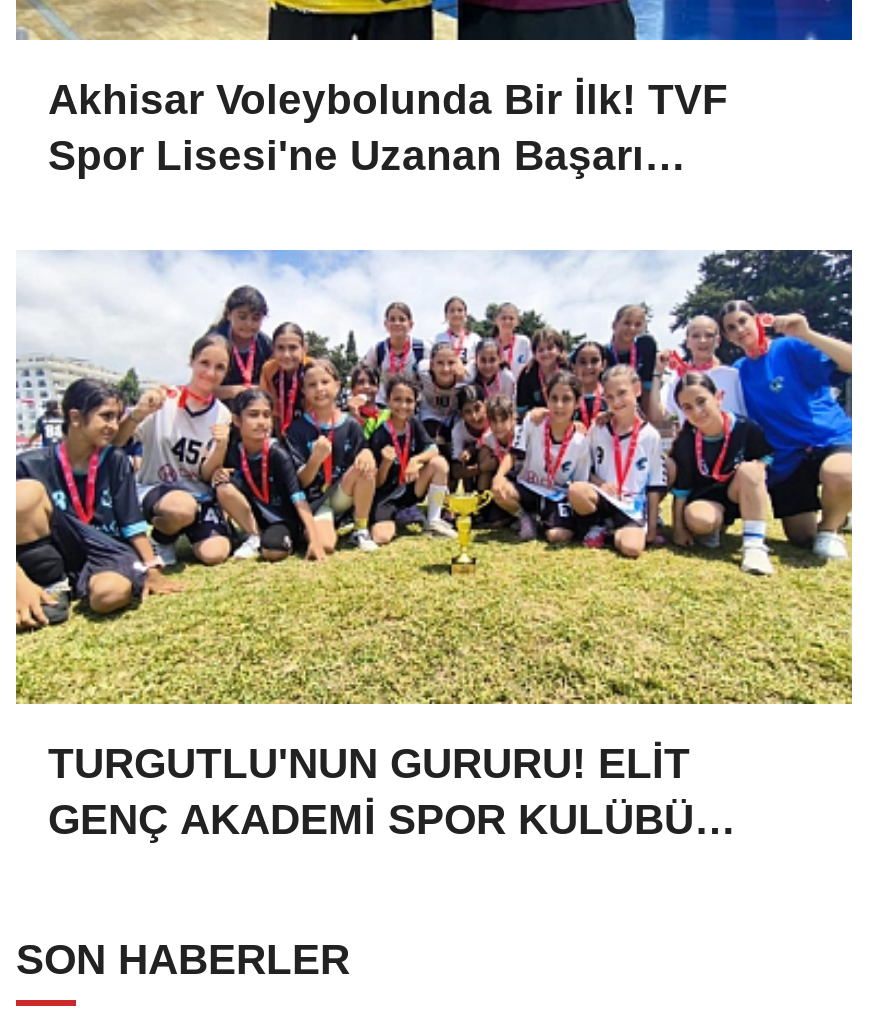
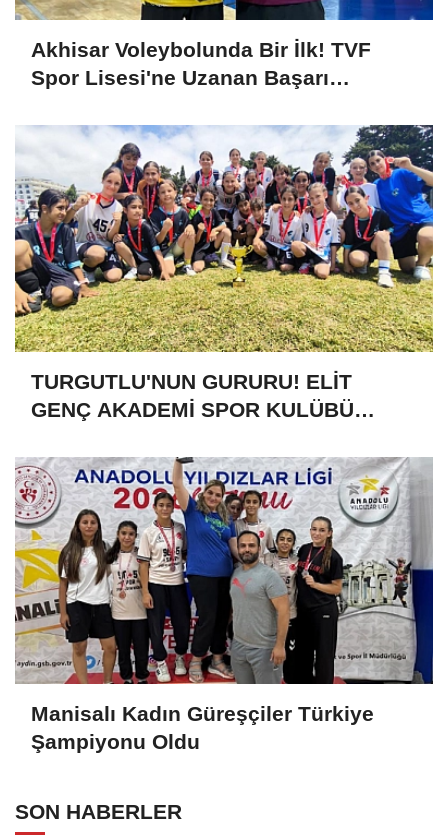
none -> [14,456,434,753] [image] | Manisalı Kadın Güreşçiler Türkiye | Şampiyonu Oldu

